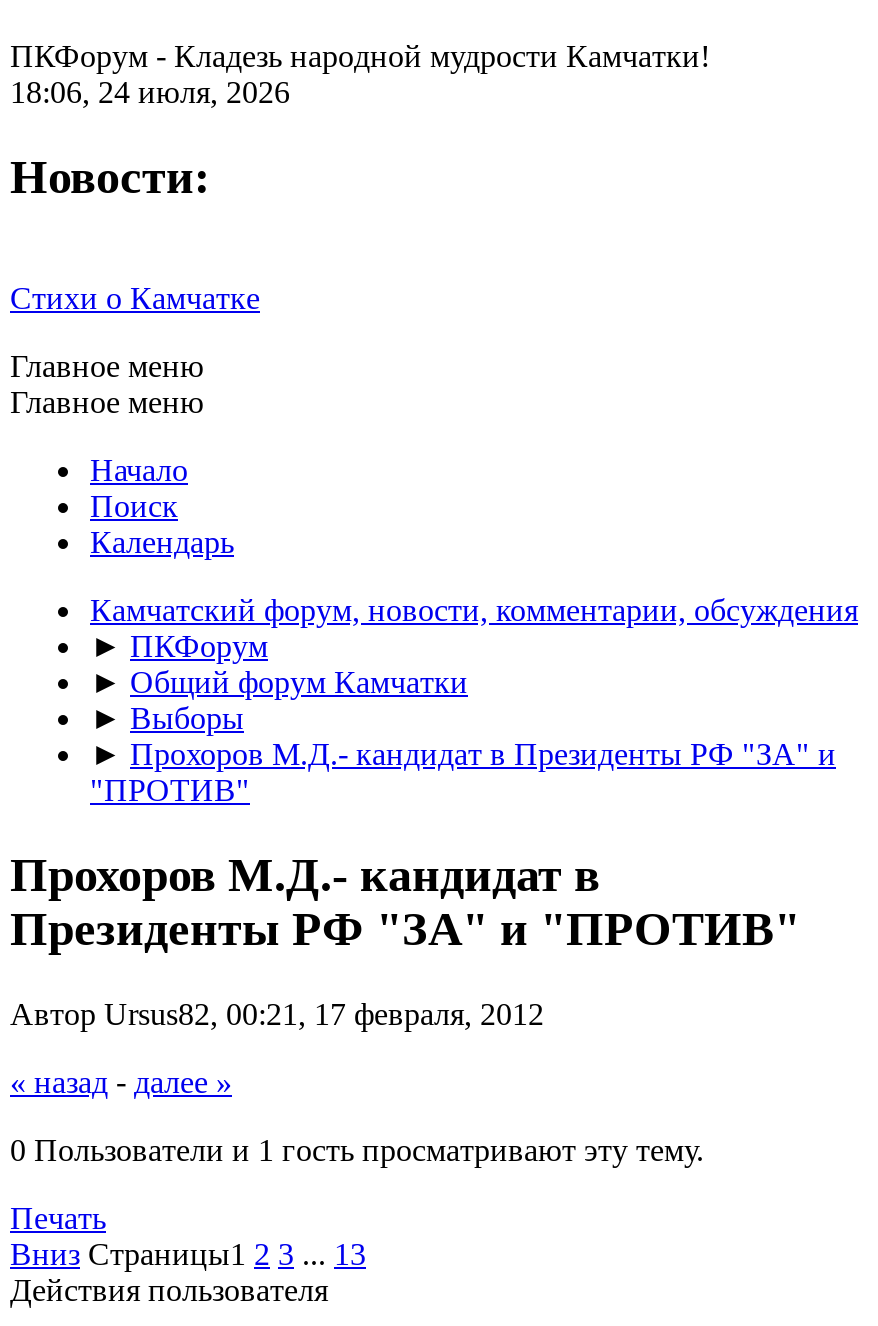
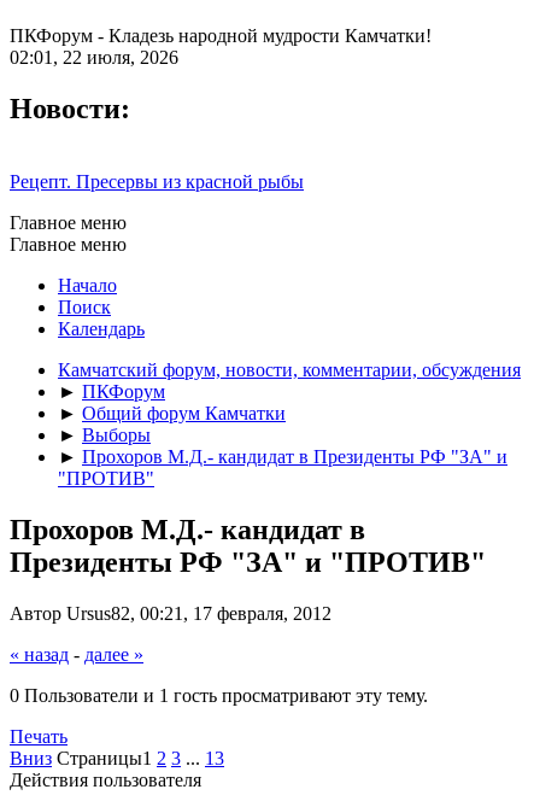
[10,75,290,109] 18:06, 24 июля, 2026 -> [10,47,178,67] 02:01, 22 июля, 2026
[10,280,260,314] Стихи о Камчатке -> [10,171,304,191] Рецепт. Пресервы из красной рыбы

